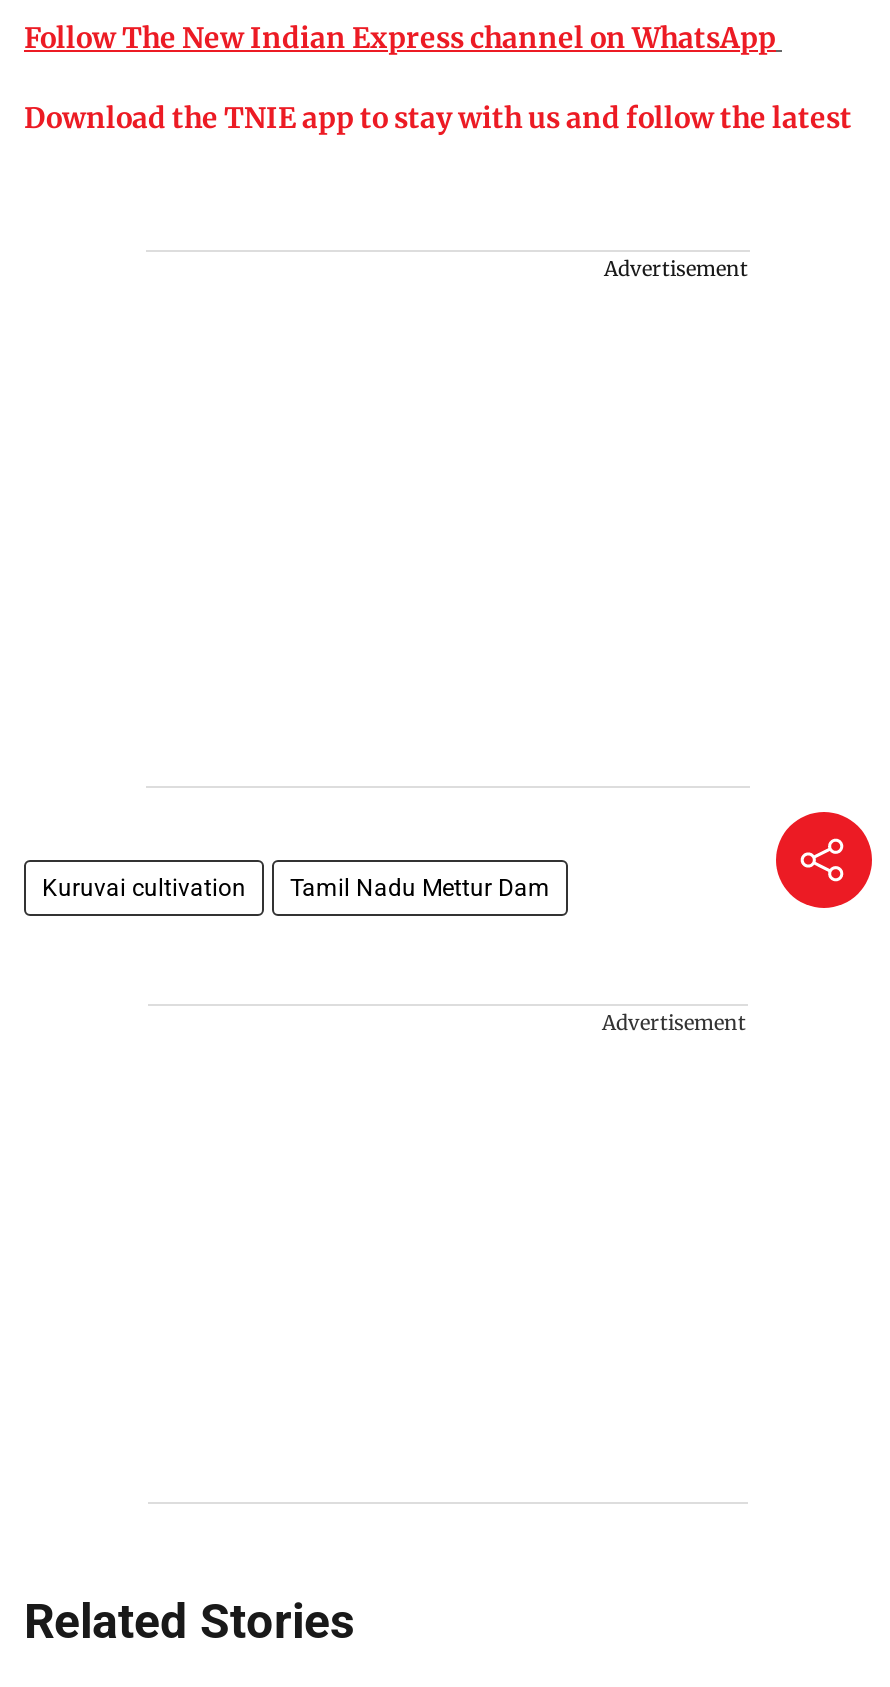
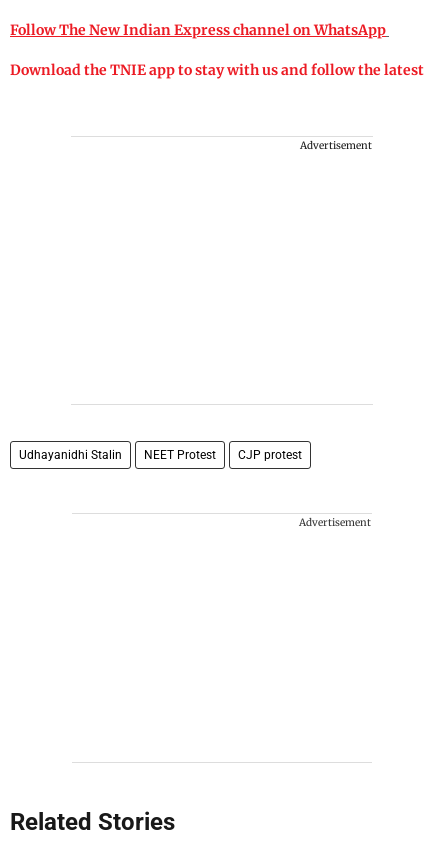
[774,809,874,911] [image] -> none
[42,875,550,903] Kuruvai cultivation | Tamil Nadu Mettur Dam -> [19,448,302,462] Udhayanidhi Stalin | NEET Protest | CJP protest

